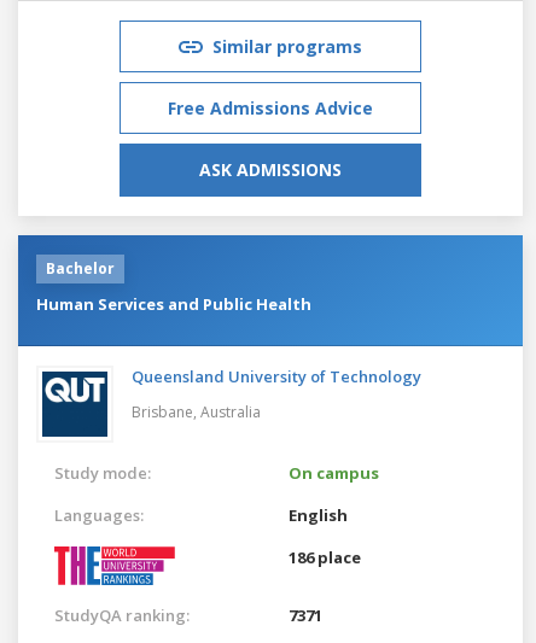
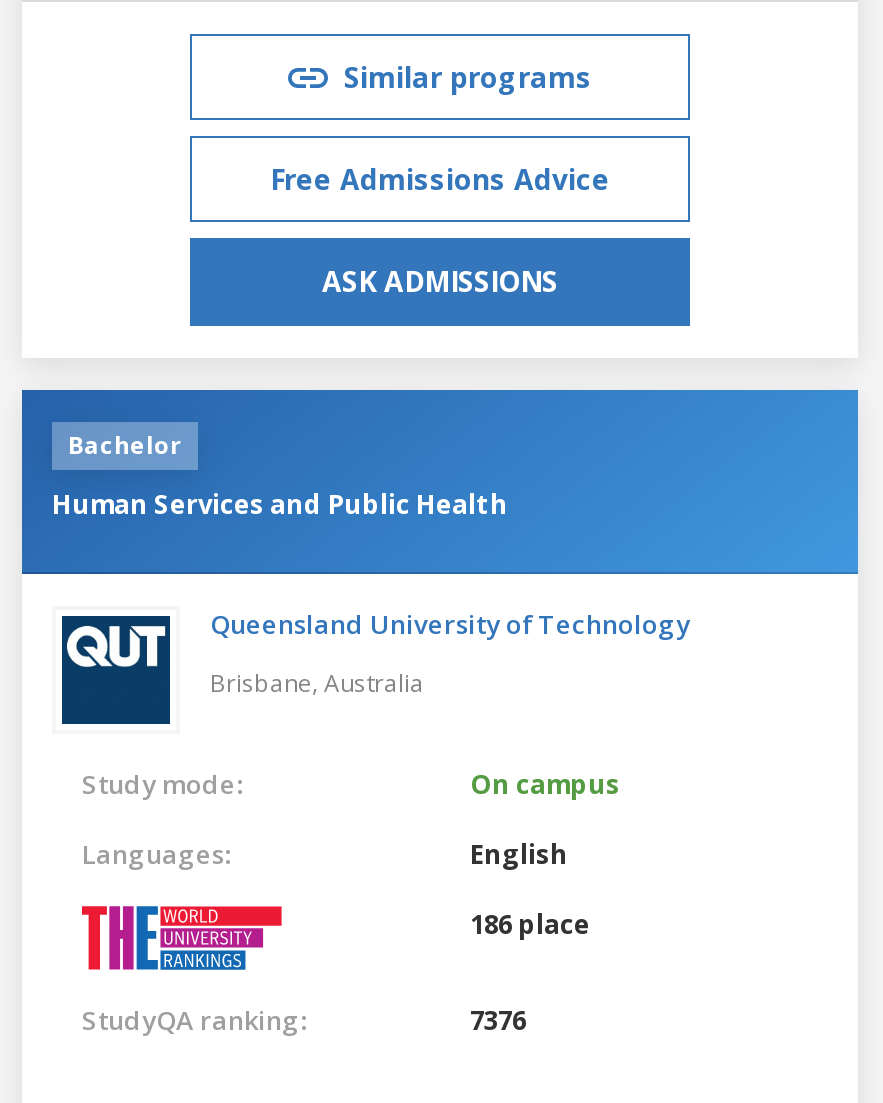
[289,604,322,626] 7371 -> [470,1002,526,1038] 7376

